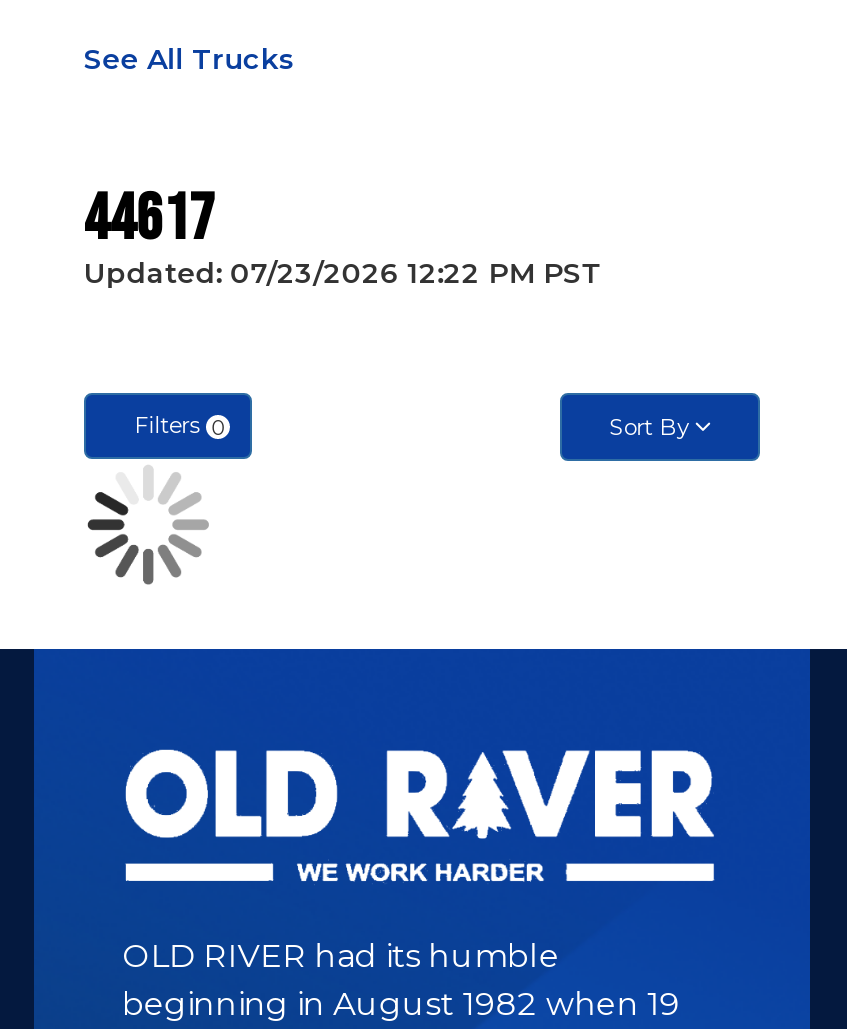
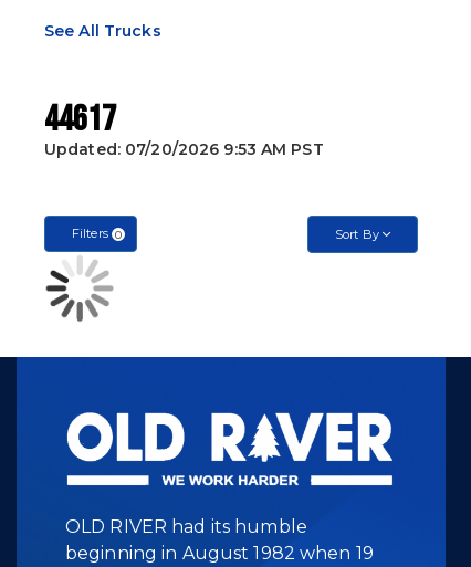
[84,255,602,291] Updated: 07/23/2026 12:22 PM PST -> [44,139,324,159] Updated: 07/20/2026 9:53 AM PST

